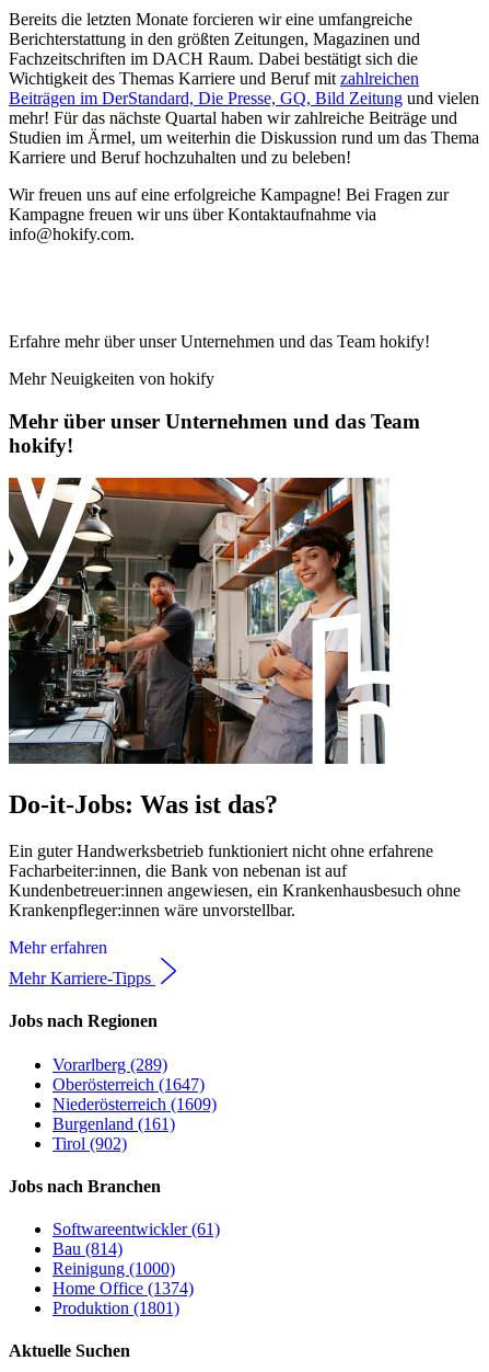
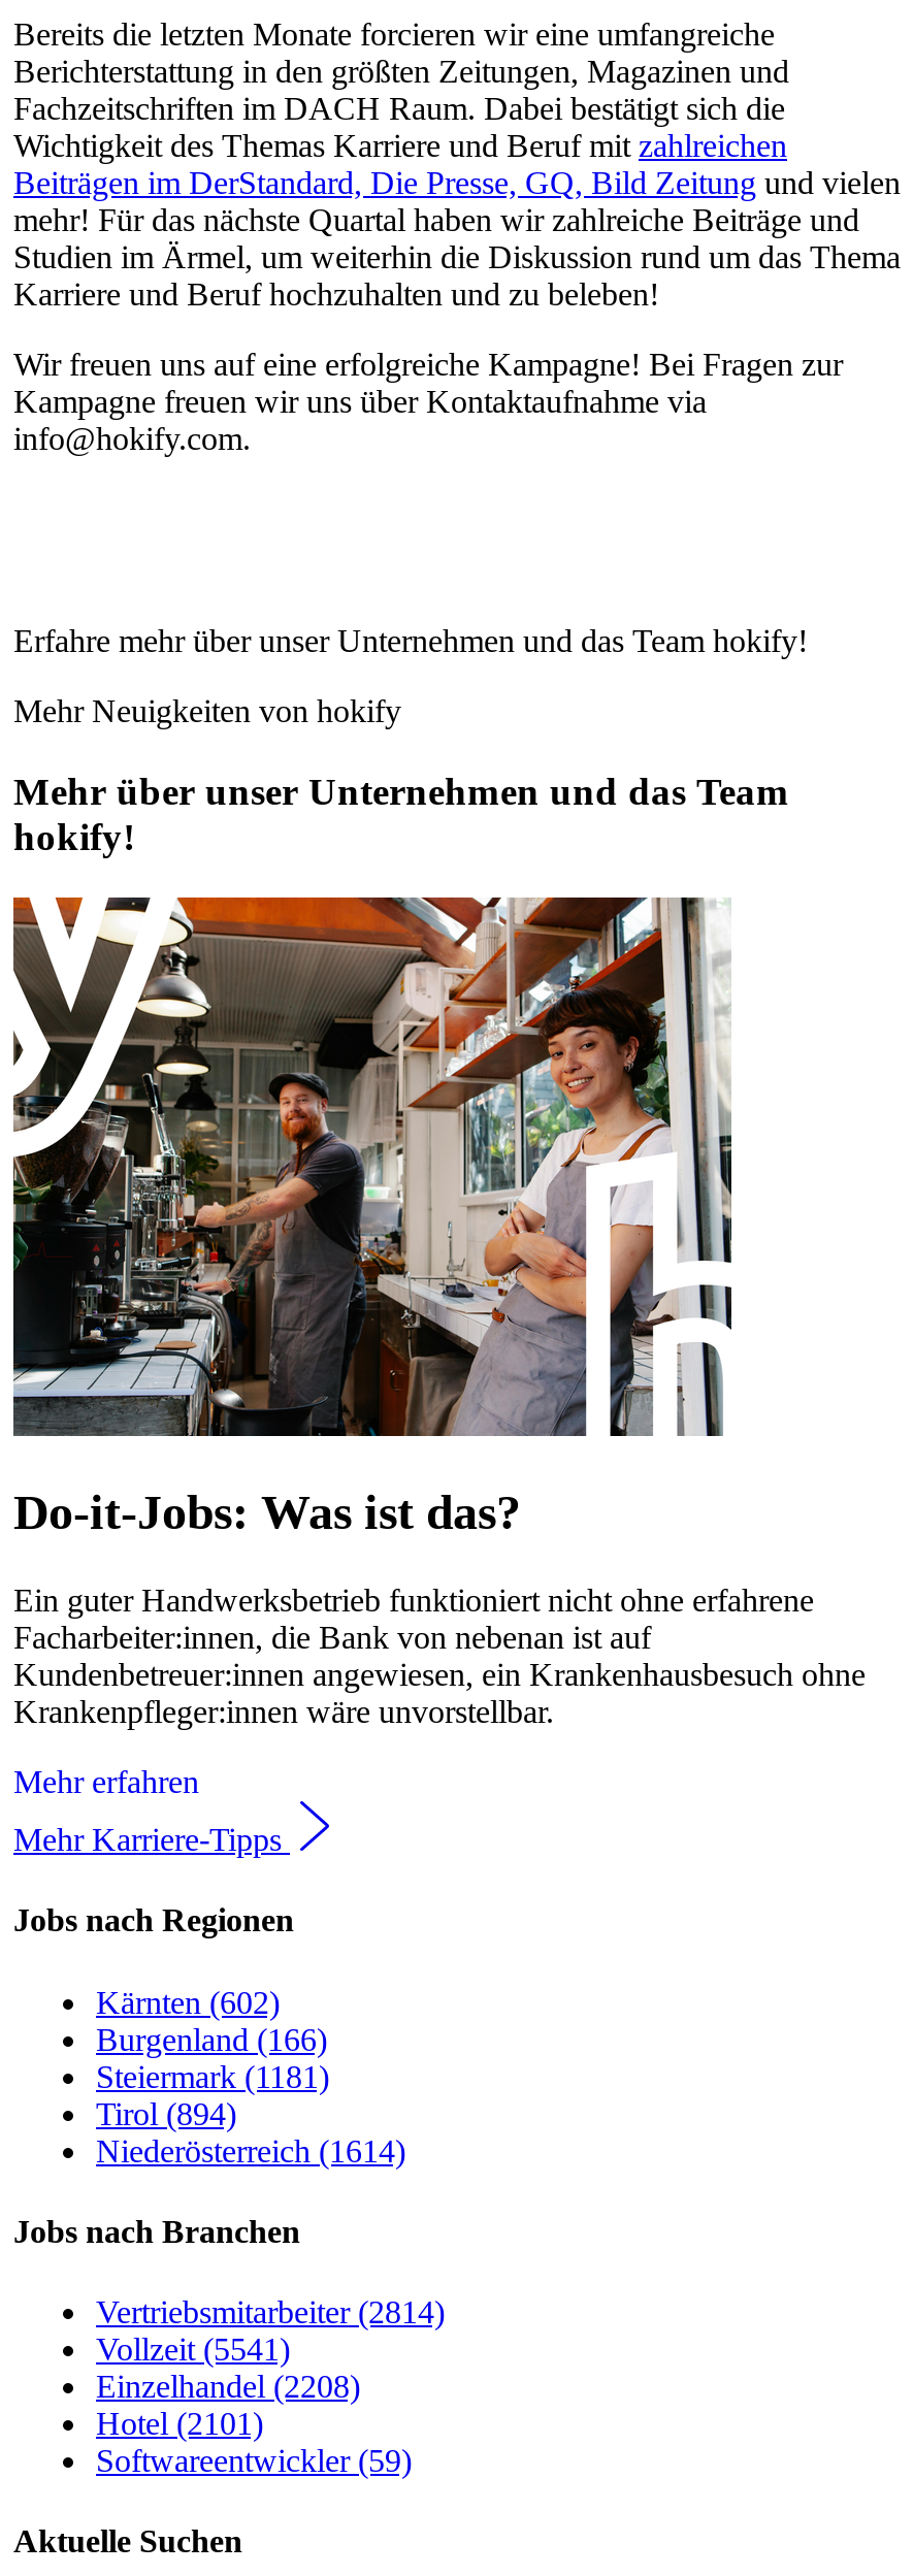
[53,1055,217,1152] Vorarlberg (289) | Oberösterreich (1647) | Niederösterreich (1609) | Burgenland (161) | Tirol (902) -> [96,1984,405,2168] Kärnten (602) | Burgenland (166) | Steiermark (1181) | Tirol (894) | Niederösterreich (1614)
[53,1220,220,1317] Softwareentwickler (61) | Bau (814) | Reinigung (1000) | Home Office (1374) | Produktion (1801) -> [96,2295,445,2478] Vertriebsmitarbeiter (2814) | Vollzeit (5541) | Einzelhandel (2208) | Hotel (2101) | Softwareentwickler (59)

